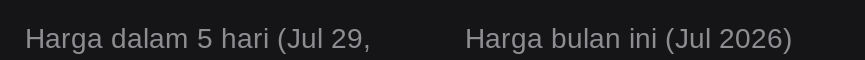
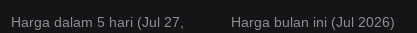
[25,22,371,54] Harga dalam 5 hari (Jul 29, -> [11,14,184,30] Harga dalam 5 hari (Jul 27,

